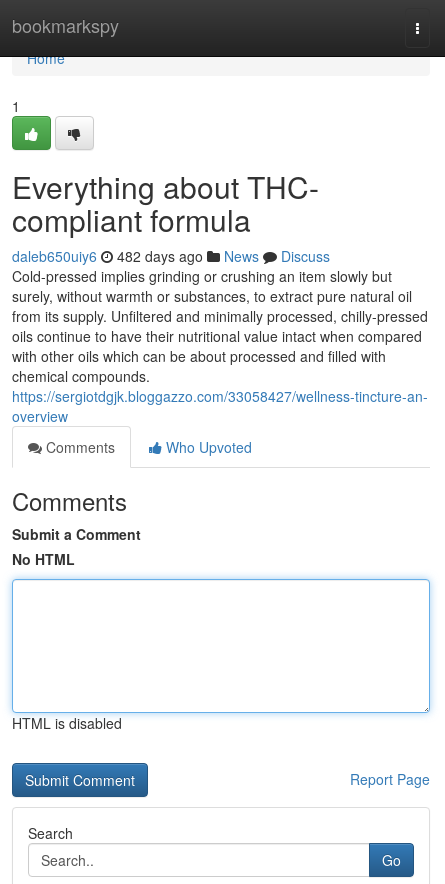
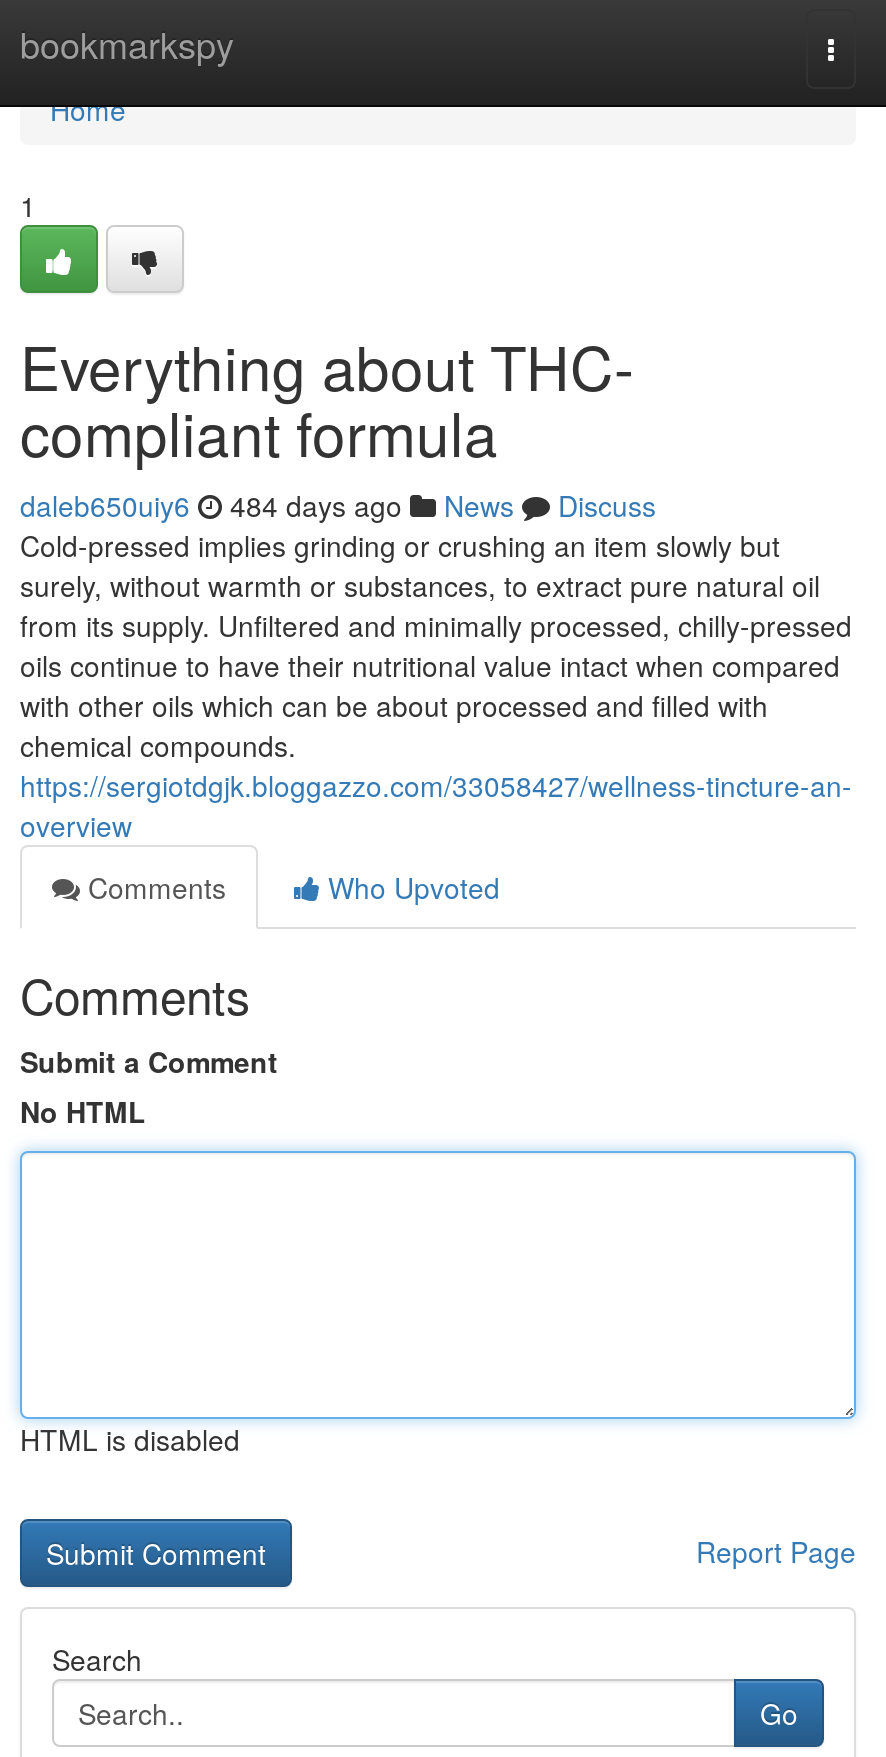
[12,246,330,266] daleb650uiy6 482 days ago News Discuss -> [20,485,656,525] daleb650uiy6 484 days ago News Discuss

